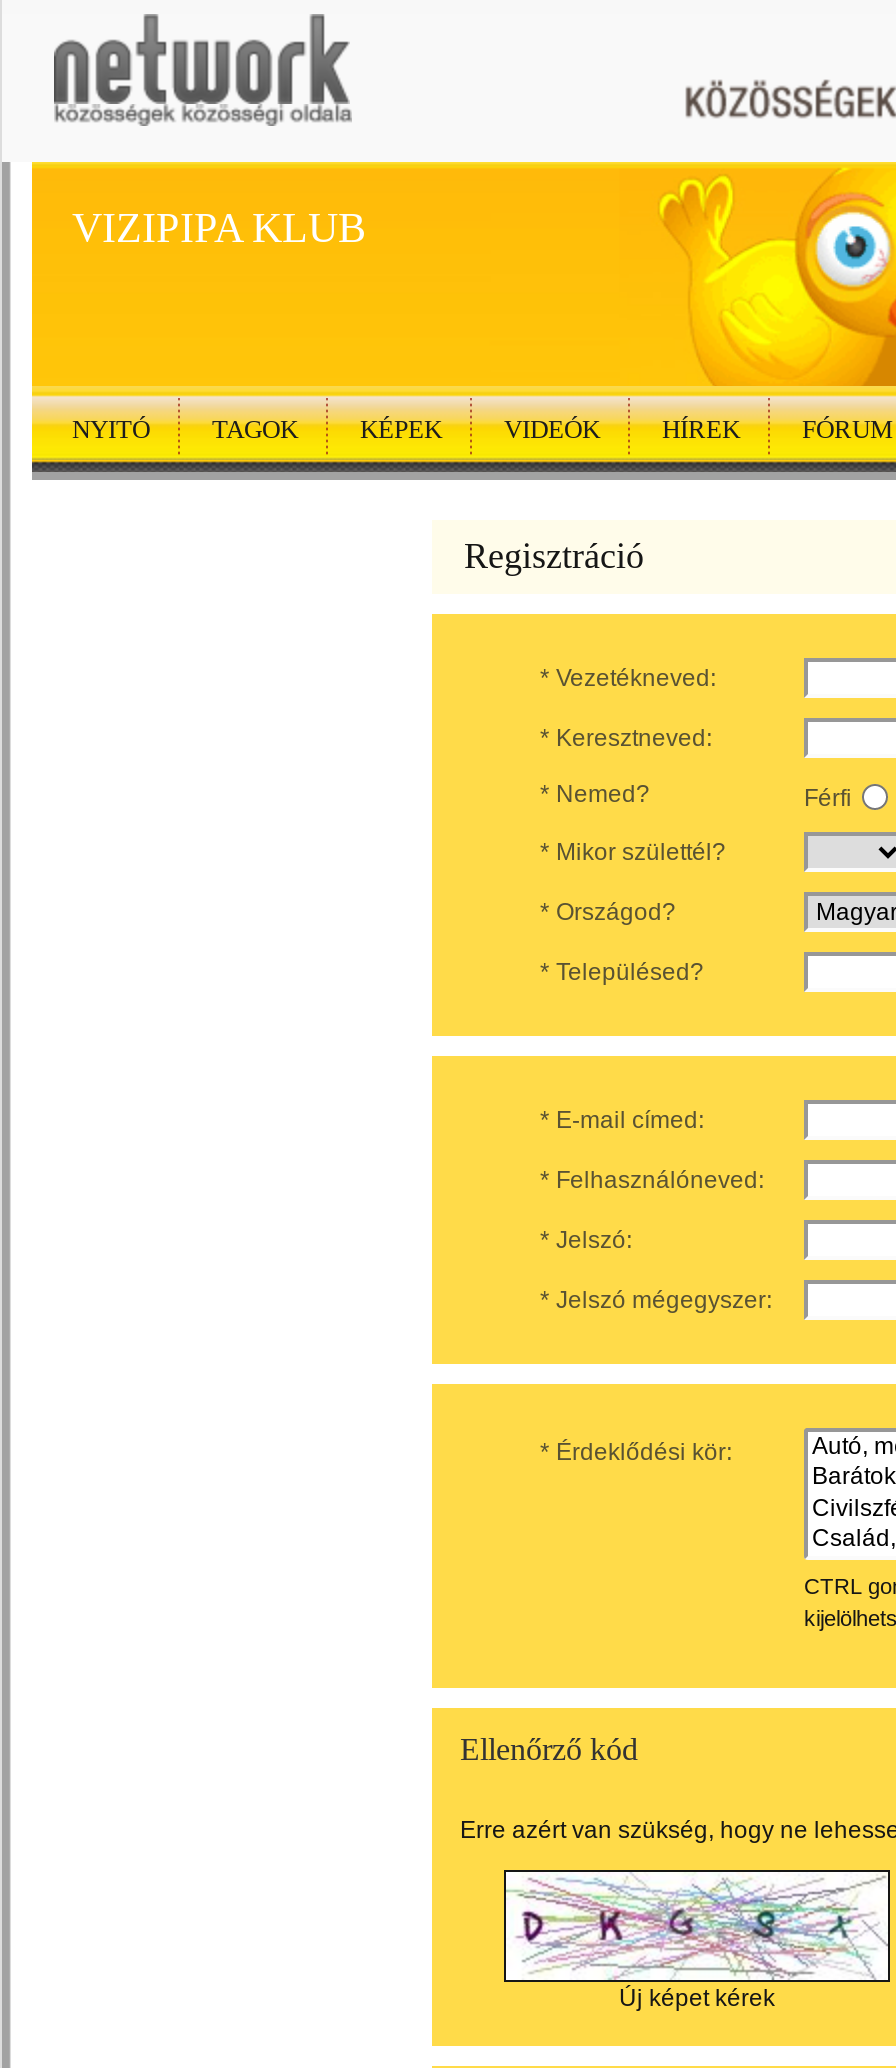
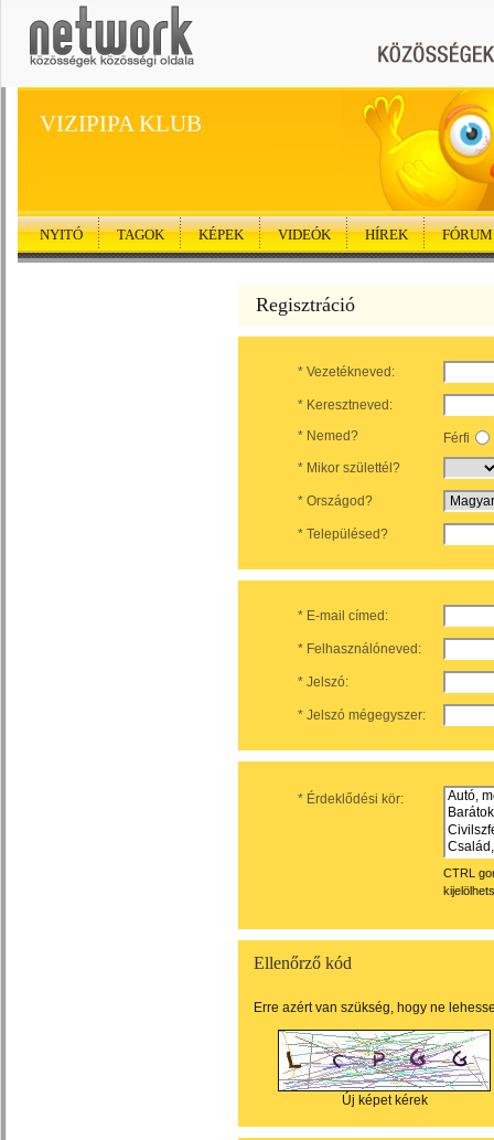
[514,1872,884,1978] [image] -> [282,1031,487,1090] [image]

